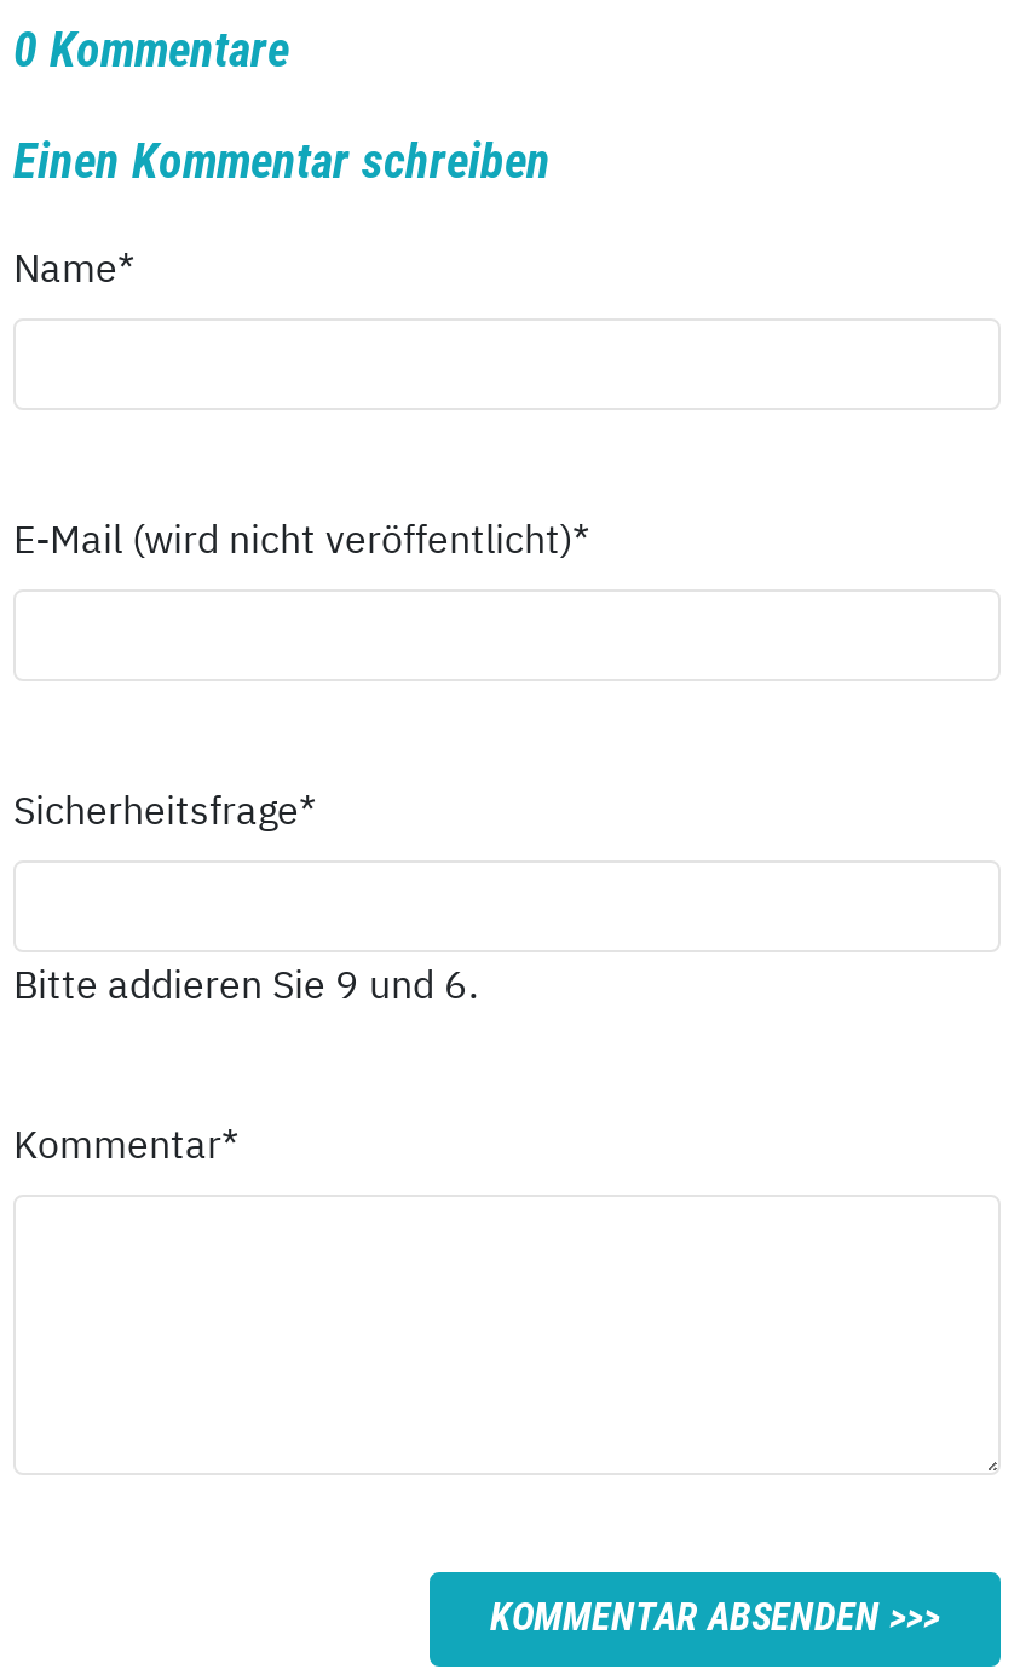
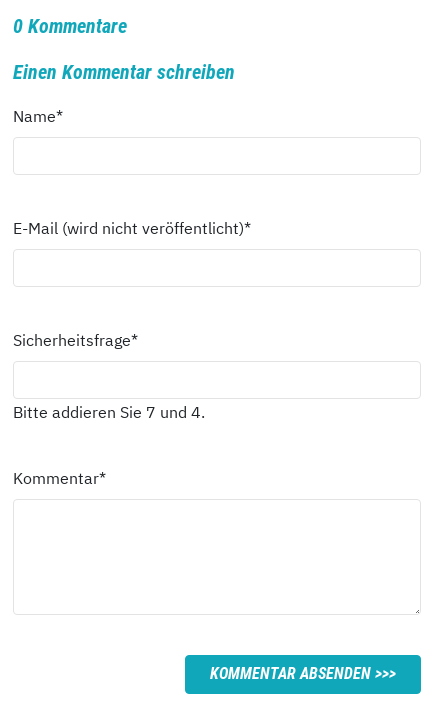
[13,961,478,1009] Bitte addieren Sie 9 und 6. -> [13,402,205,422] Bitte addieren Sie 7 und 4.

